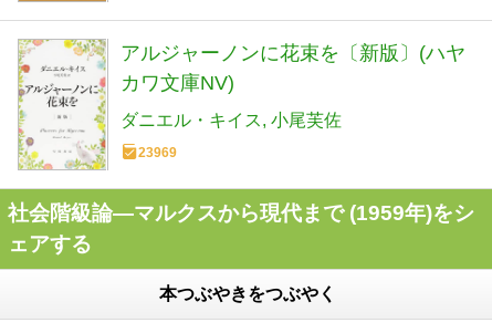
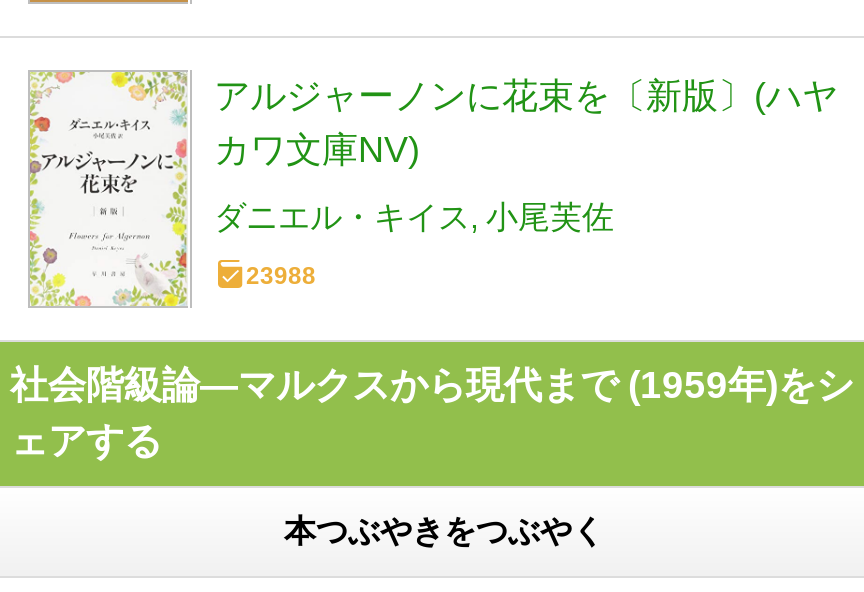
[138,145,177,160] 23969 -> [246,262,316,290] 23988

